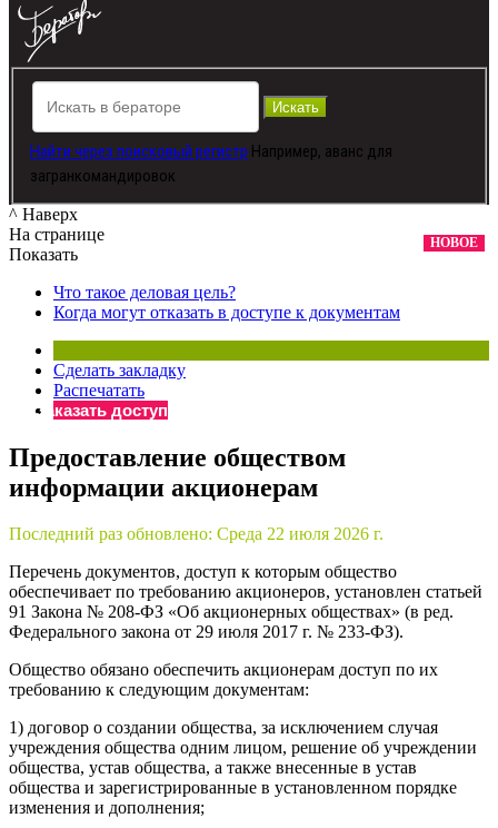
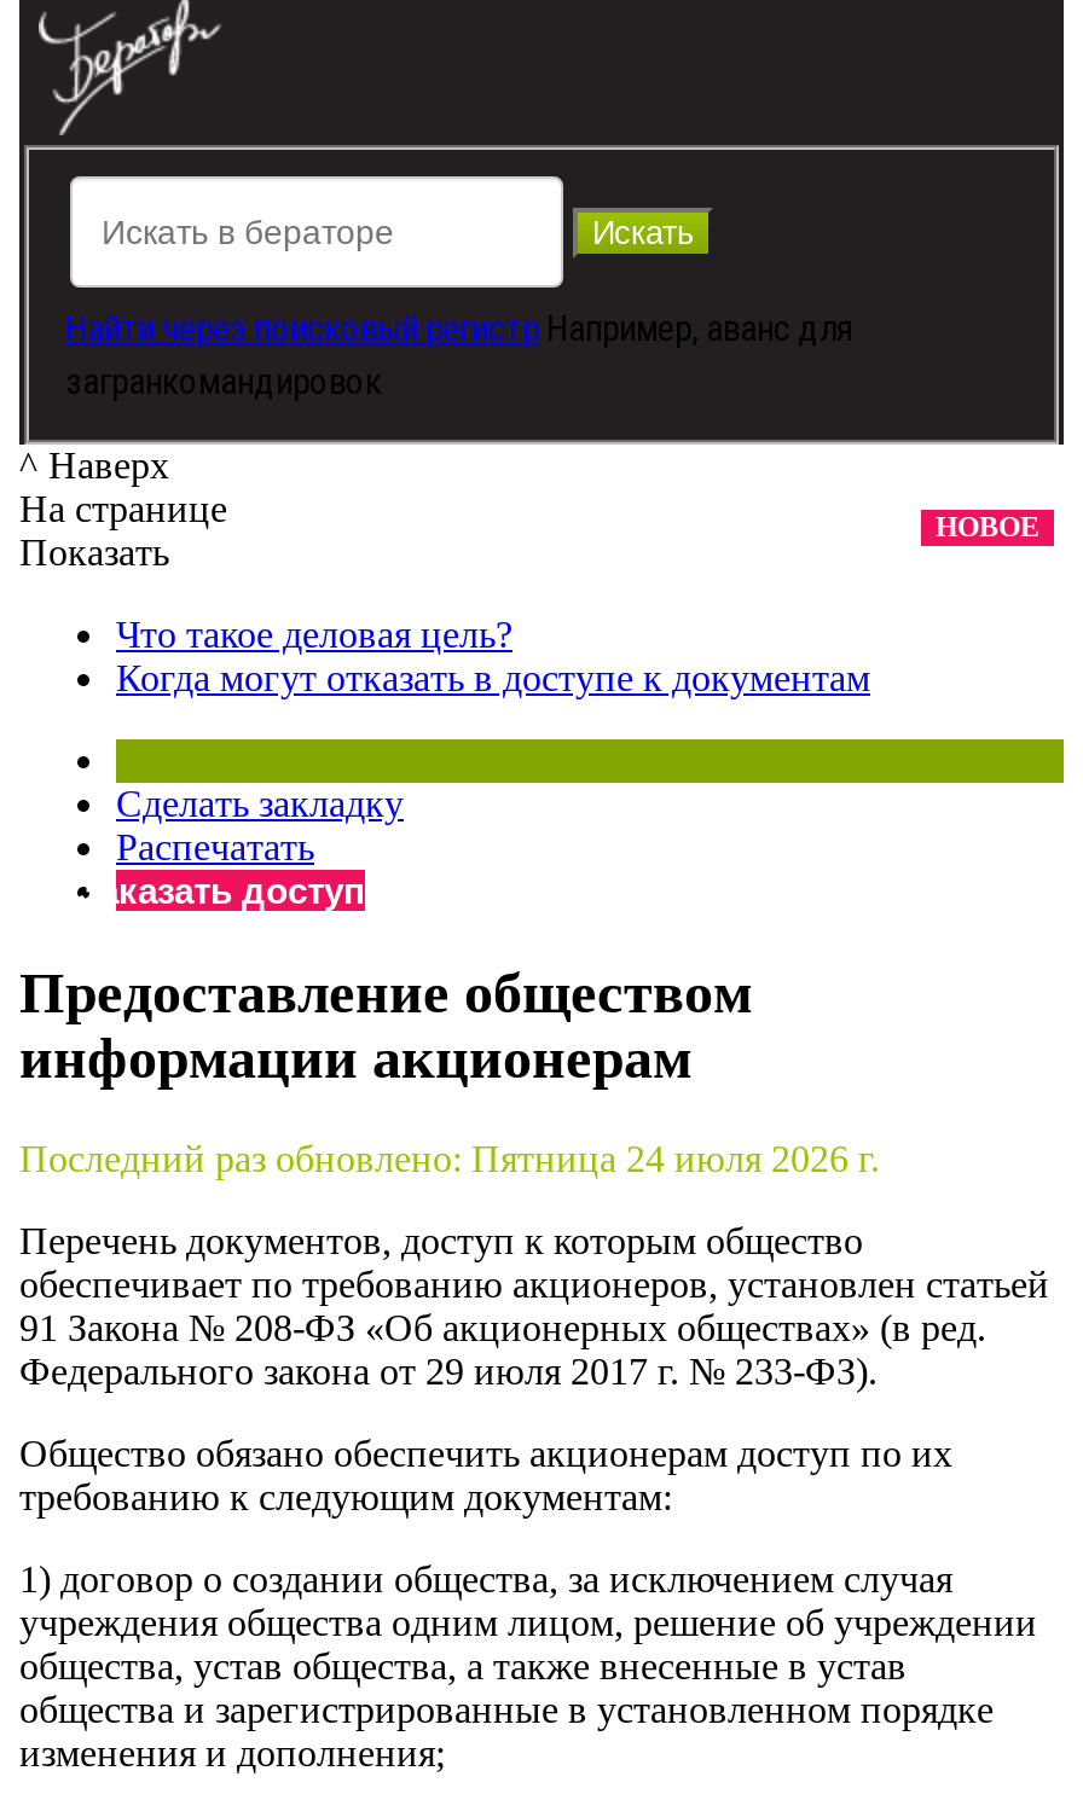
[9,525,384,544] Последний раз обновлено: Среда 22 июля 2026 г. -> [19,1139,880,1180] Последний раз обновлено: Пятница 24 июля 2026 г.

